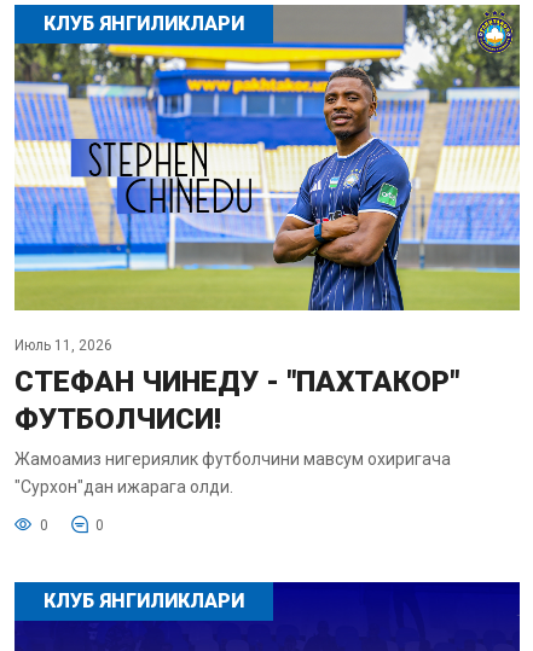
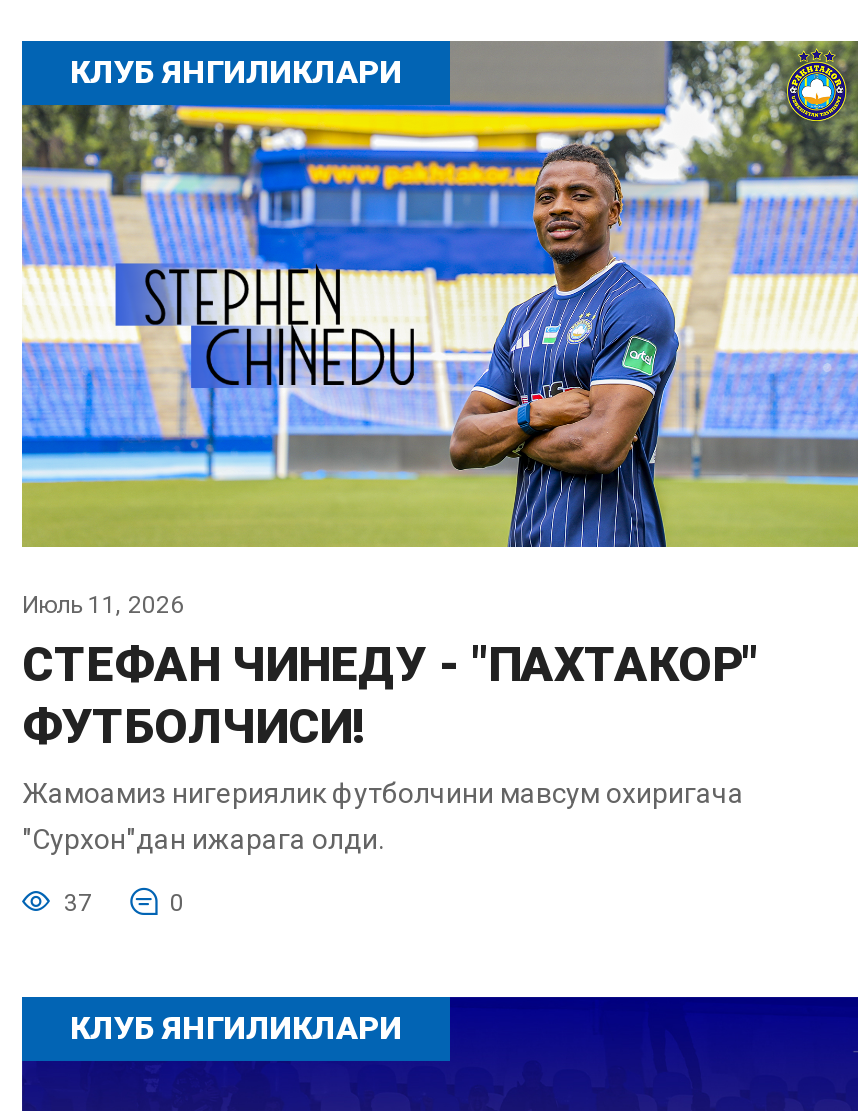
[40,517,48,534] 0 -> [64,889,92,917] 37

